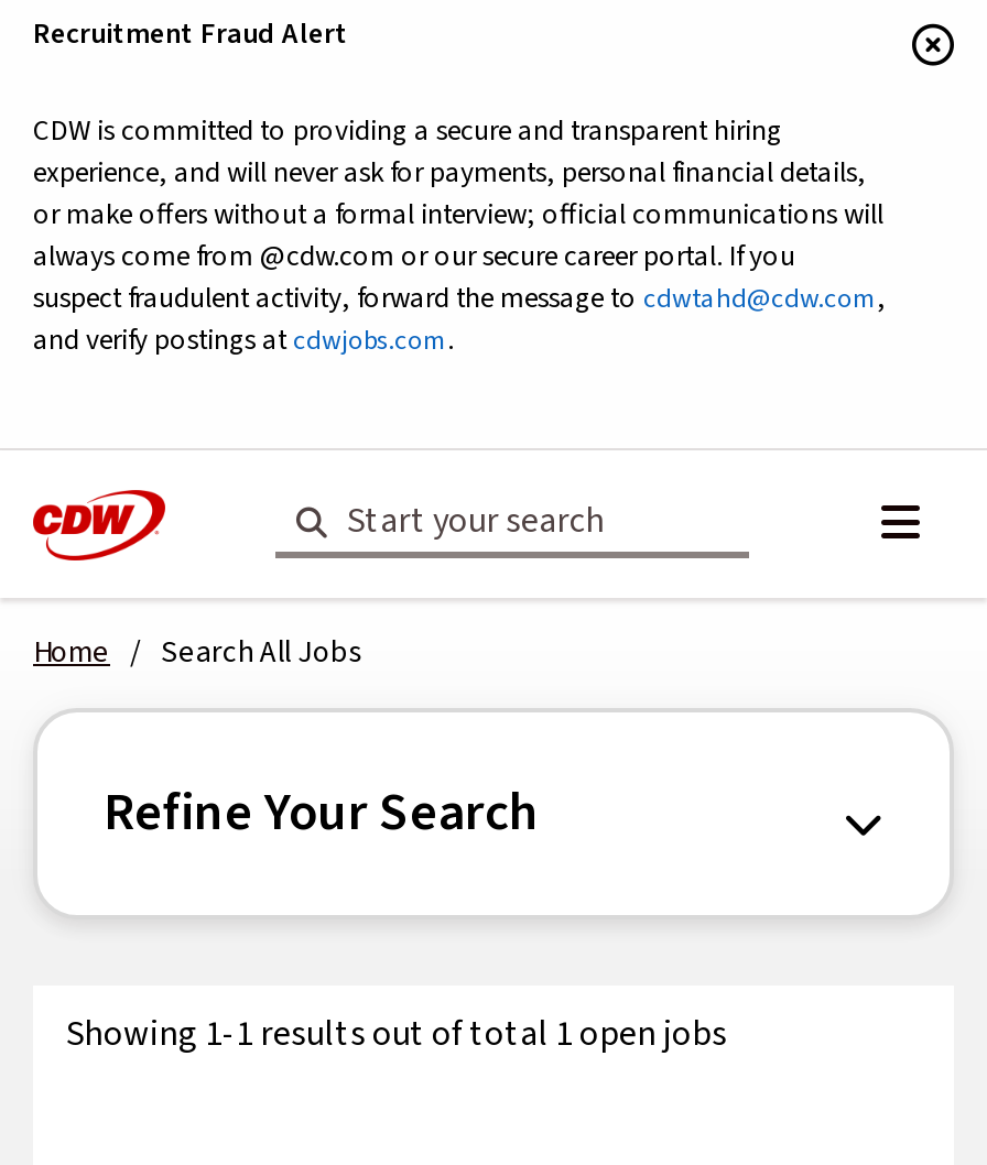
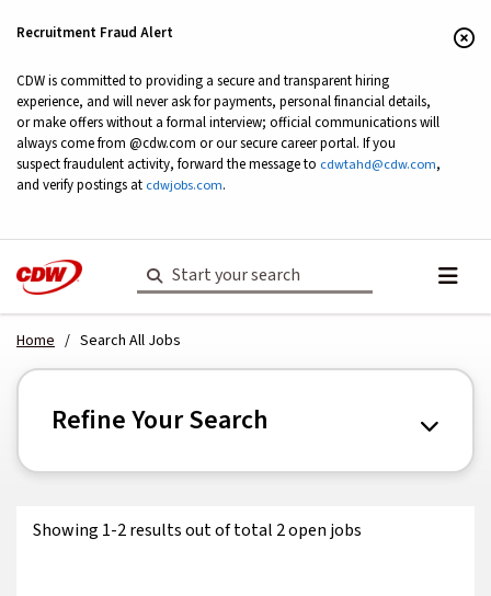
[66,1010,727,1058] Showing 1-1 results out of total 1 open jobs -> [33,518,362,542] Showing 1-2 results out of total 2 open jobs

